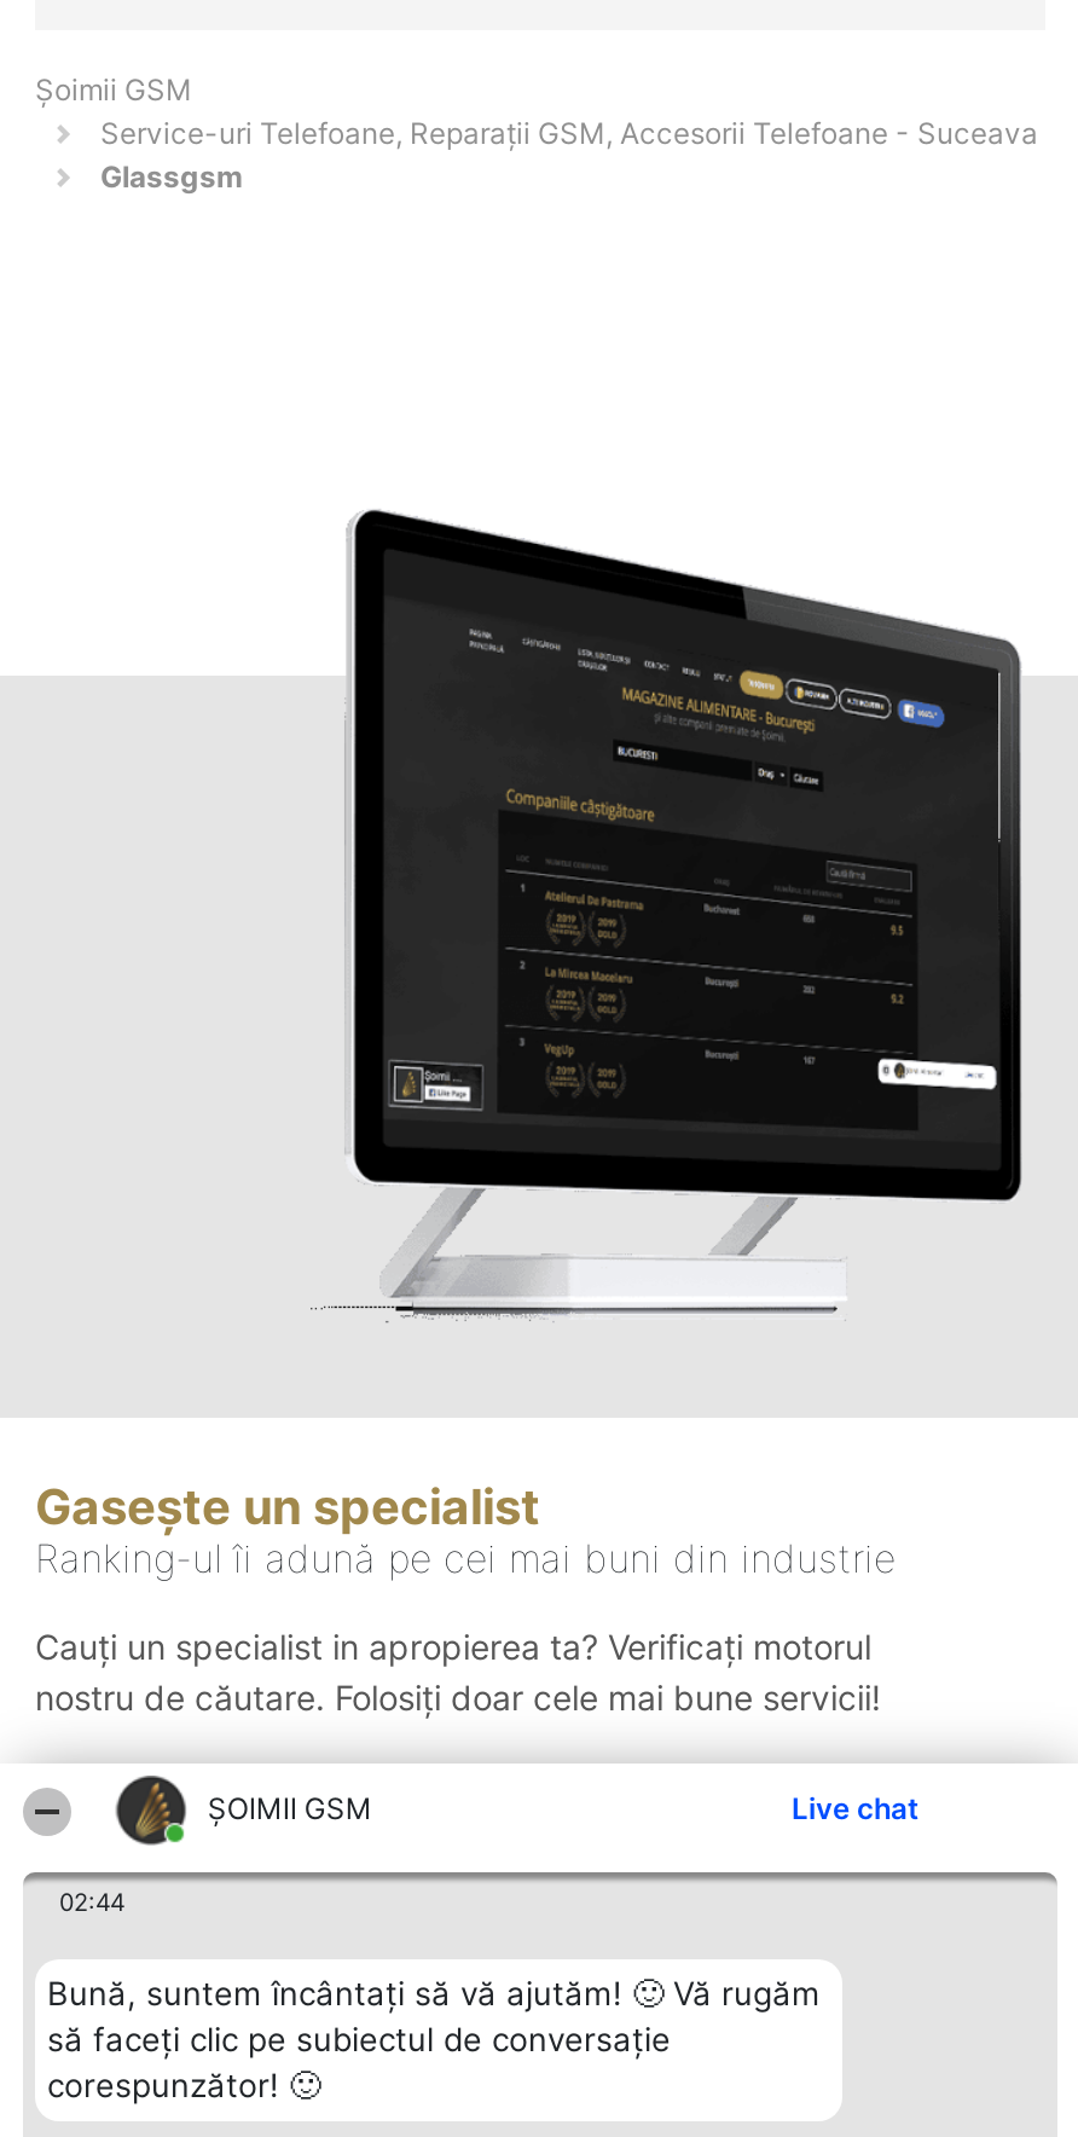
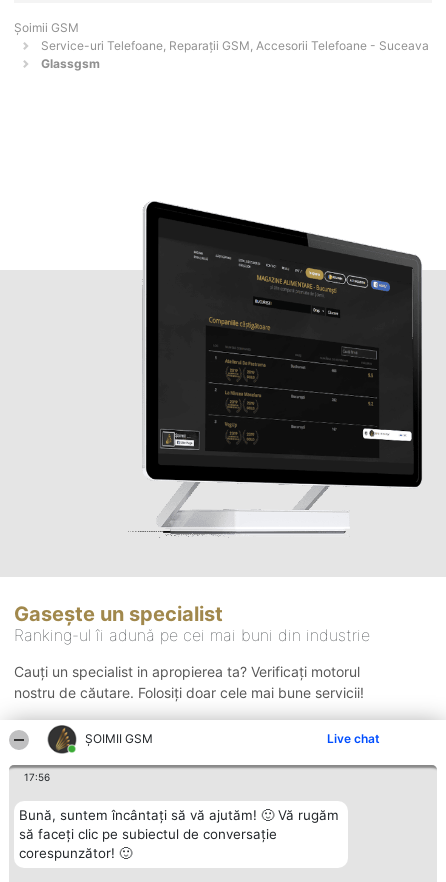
[59,1887,124,1916] 02:44 -> [24,771,50,783] 17:56

